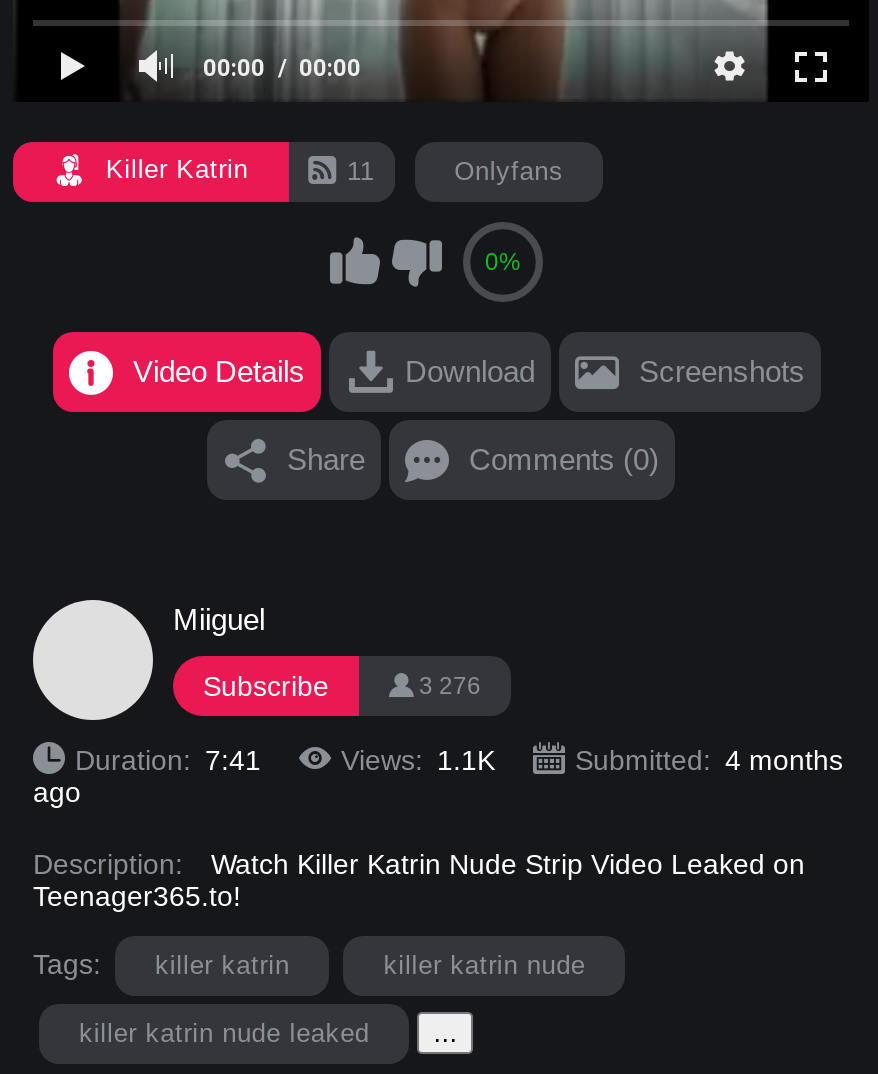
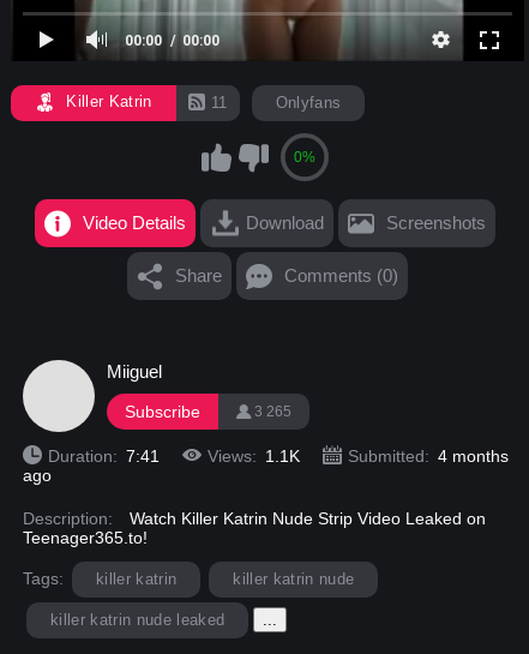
[419,672,481,700] 3 276 -> [254,403,291,420] 3 265

